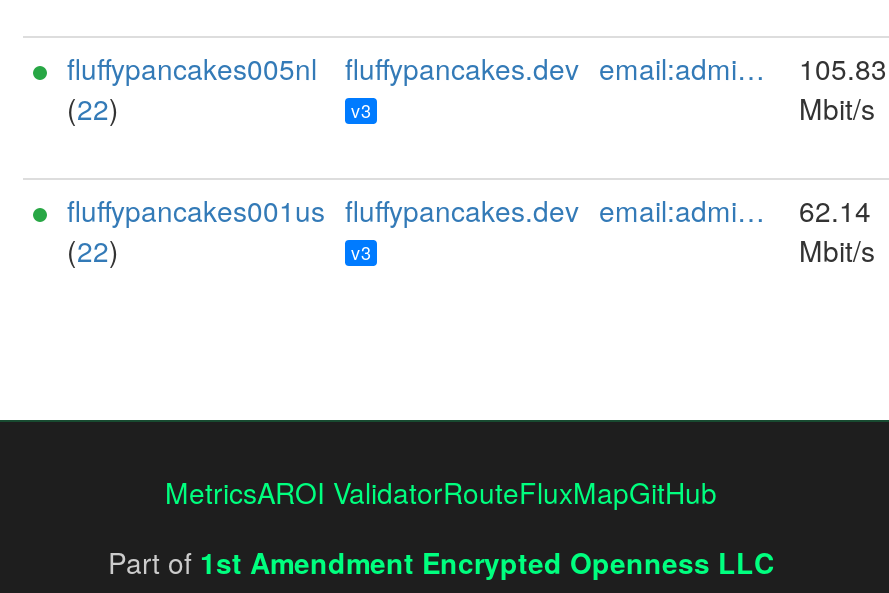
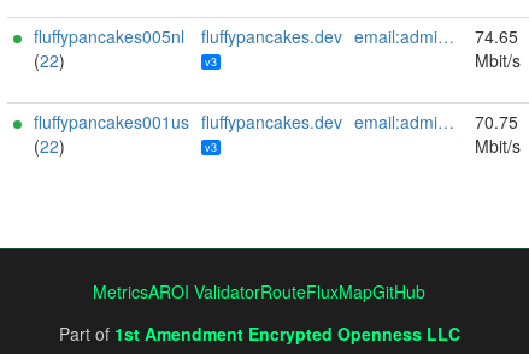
[799,48,887,88] 105.83 -> [475,24,518,48] 74.65
[799,190,871,230] 62.14 -> [475,110,518,134] 70.75

